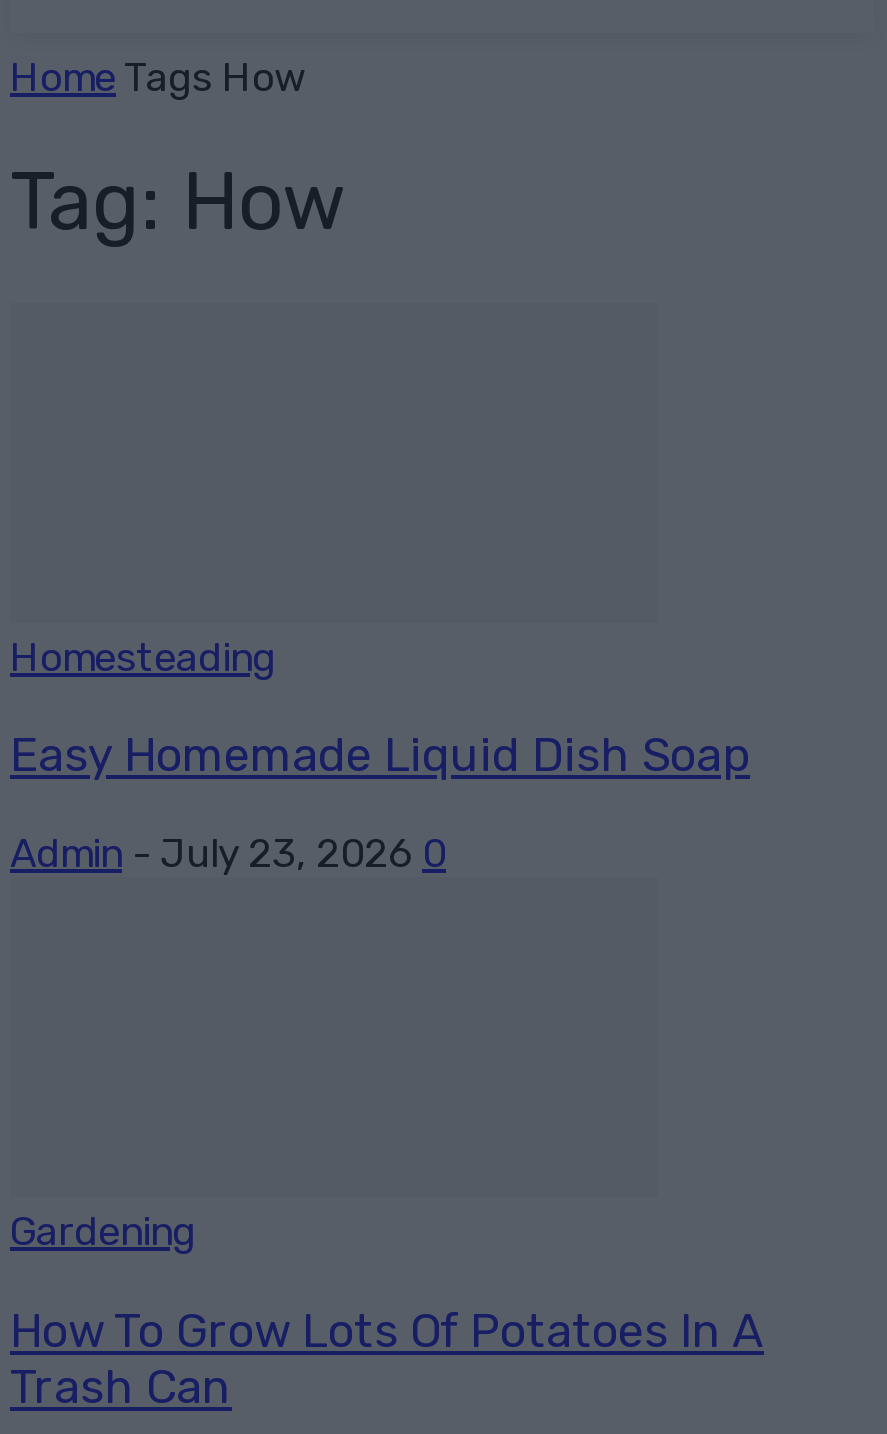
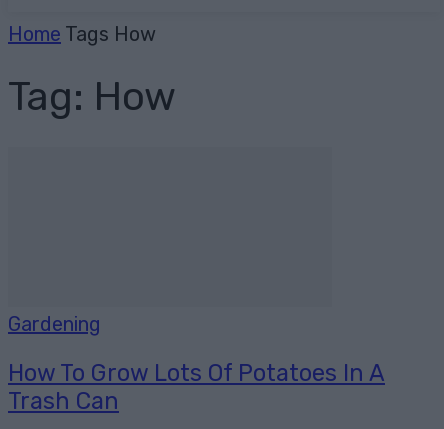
[10,632,750,878] Homesteading | Easy Homemade Liquid Dish Soap | Admin - July 23, 2026 0 -> none

